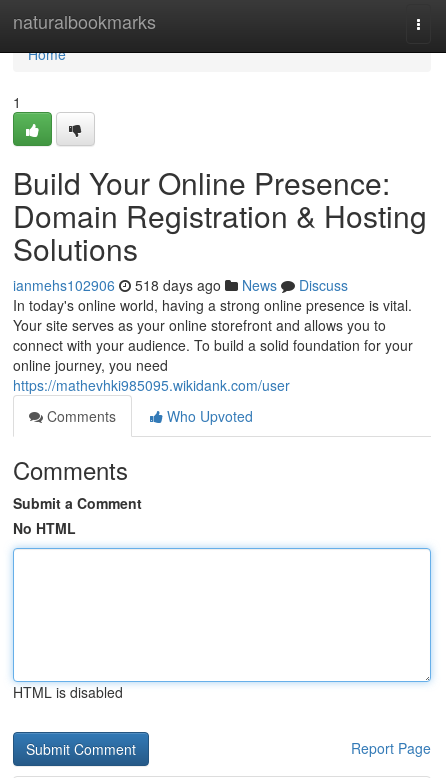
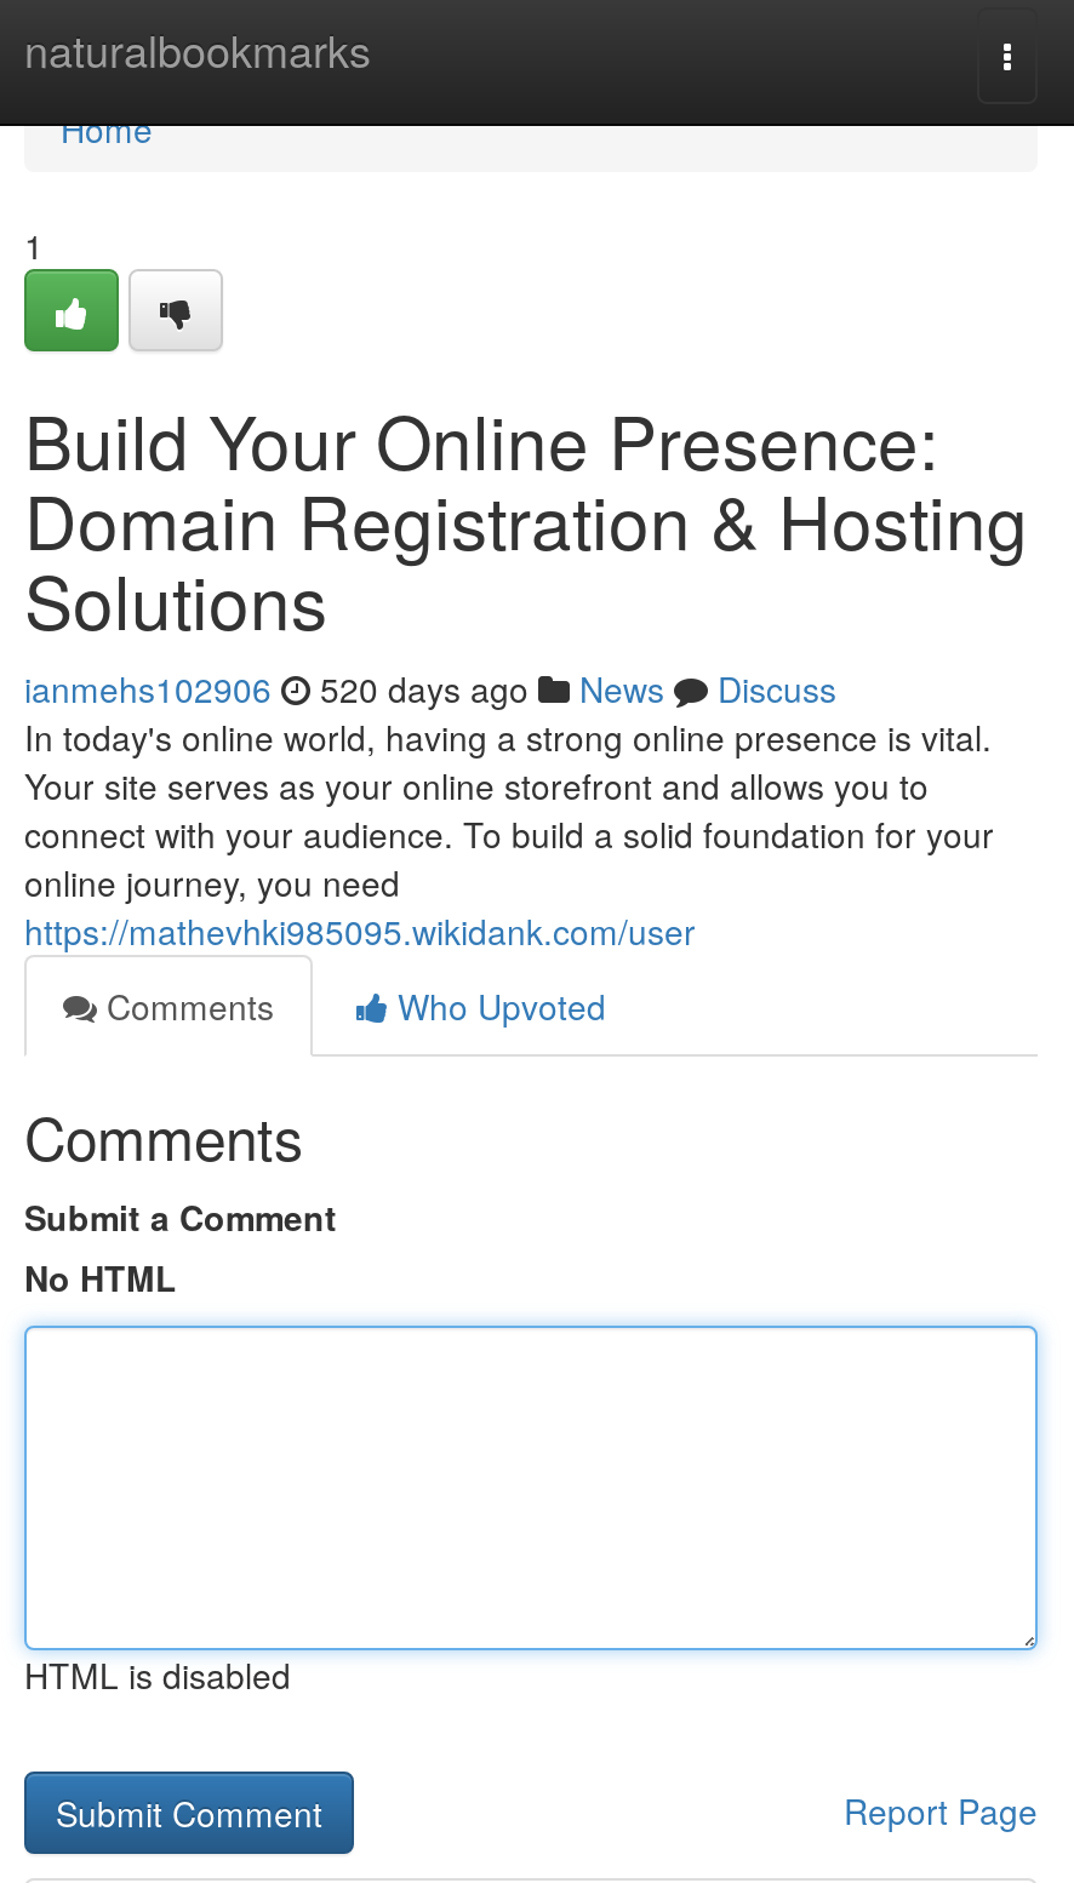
[13,275,348,295] ianmehs102906 518 days ago News Discuss -> [24,664,836,712] ianmehs102906 520 days ago News Discuss

